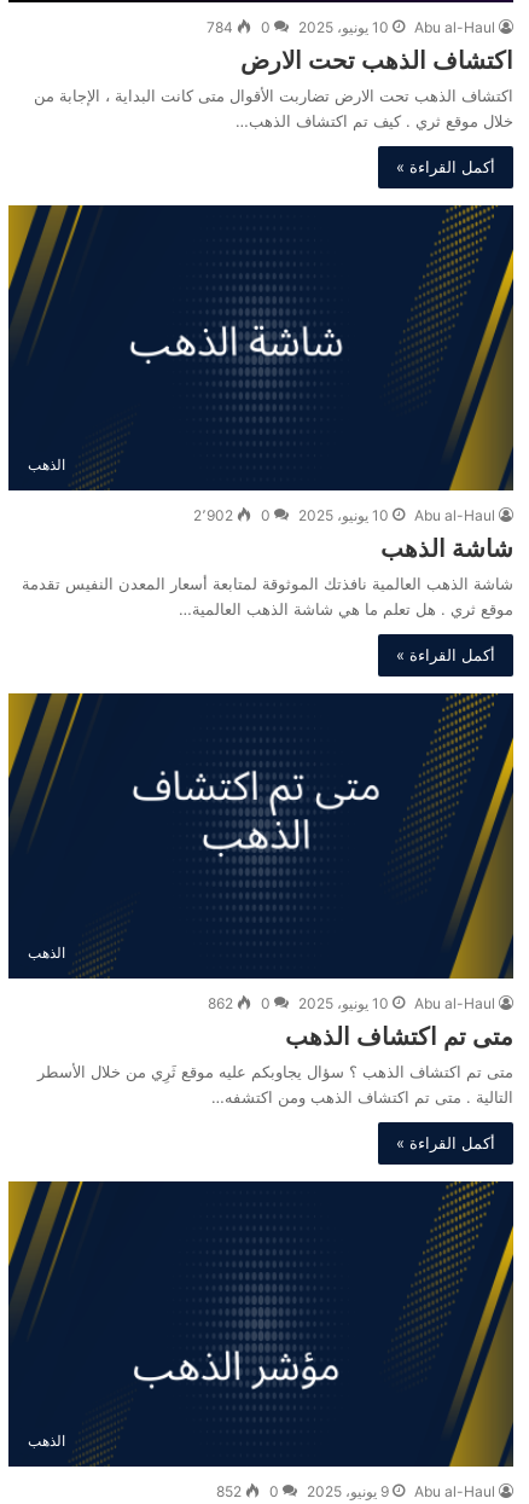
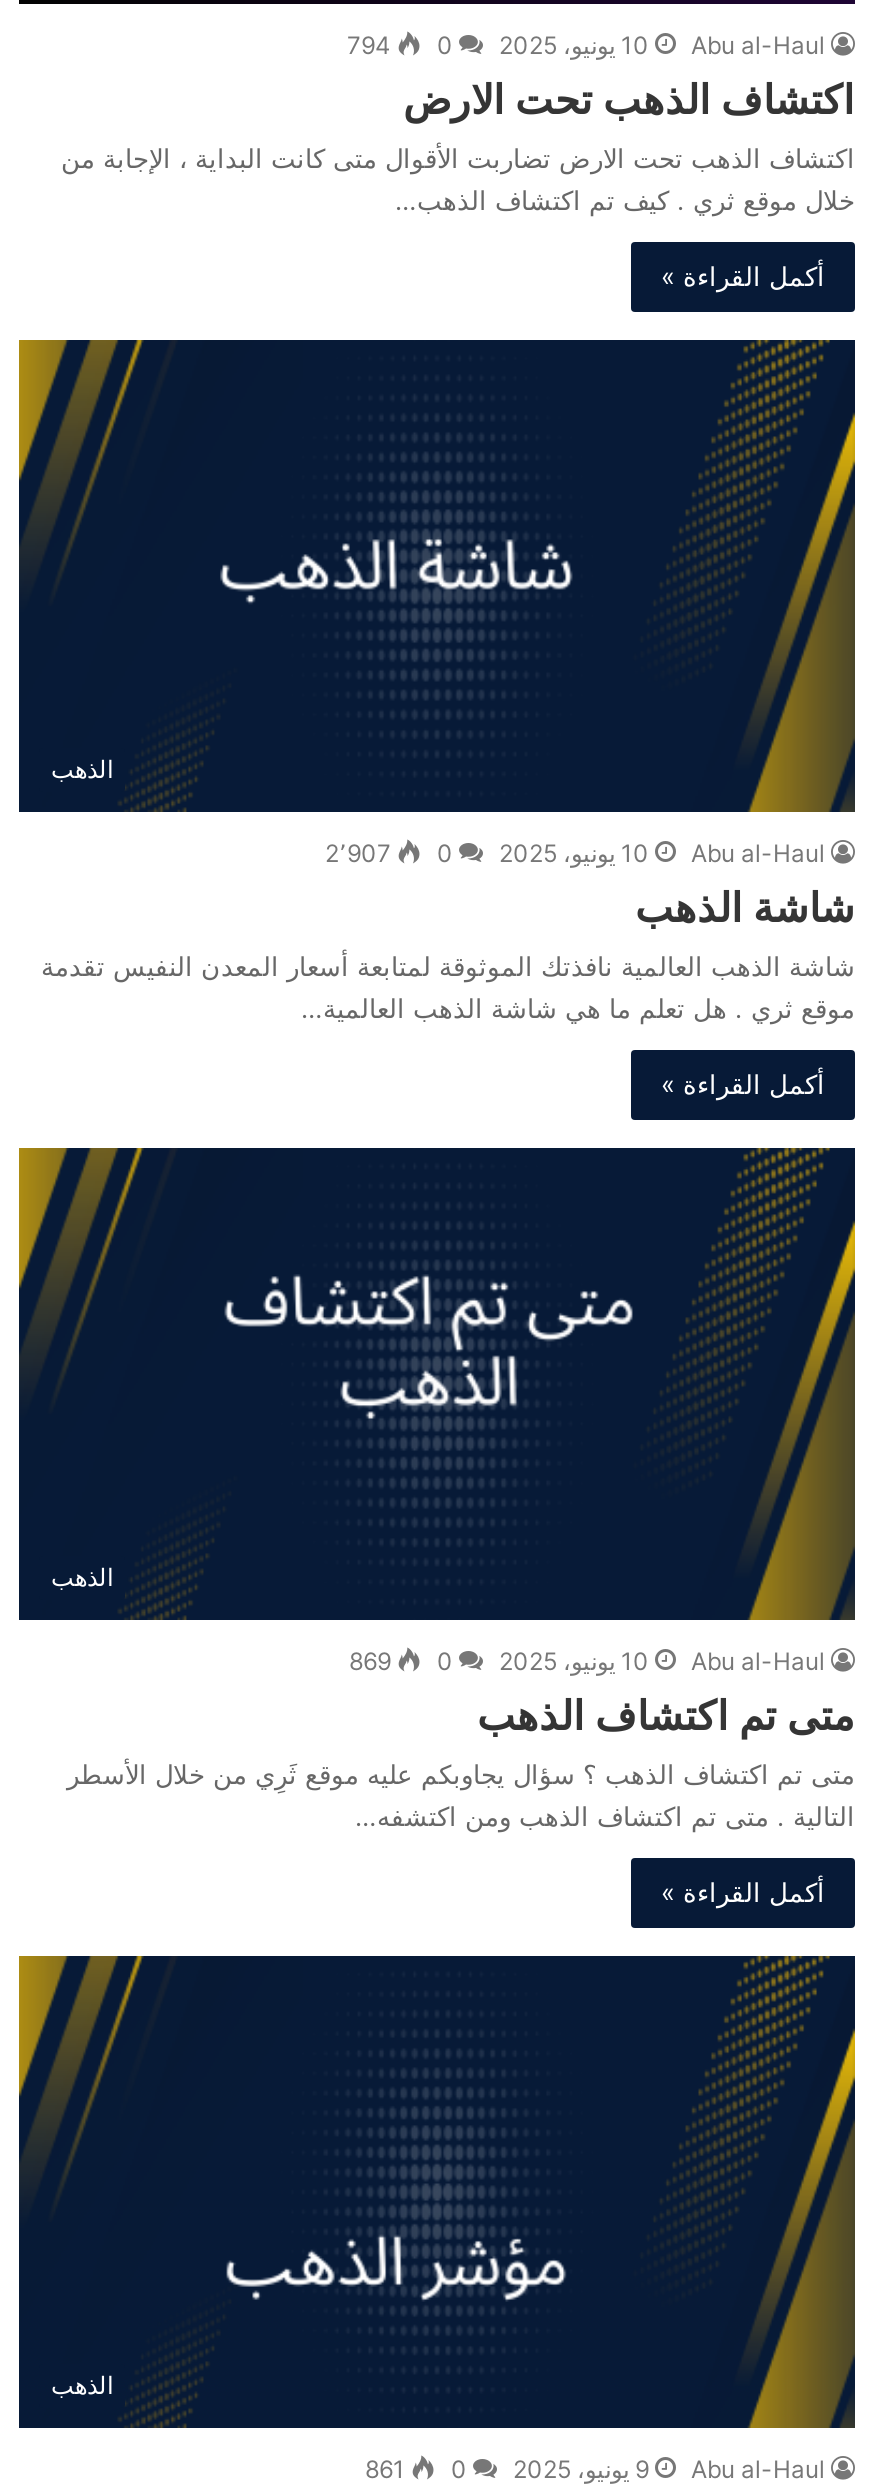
[207,19,271,37] 784 0 -> [347,31,453,61] 794 0
[193,506,271,525] 2٬902 0 -> [325,838,453,868] 2٬907 0
[208,994,271,1012] 862 0 -> [349,1646,453,1676] 869 0
[216,1482,279,1500] 852 0 -> [365,2454,467,2484] 861 0

